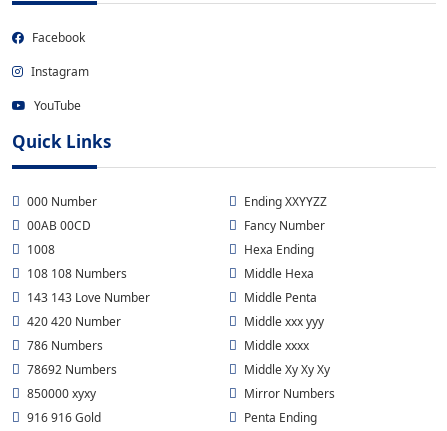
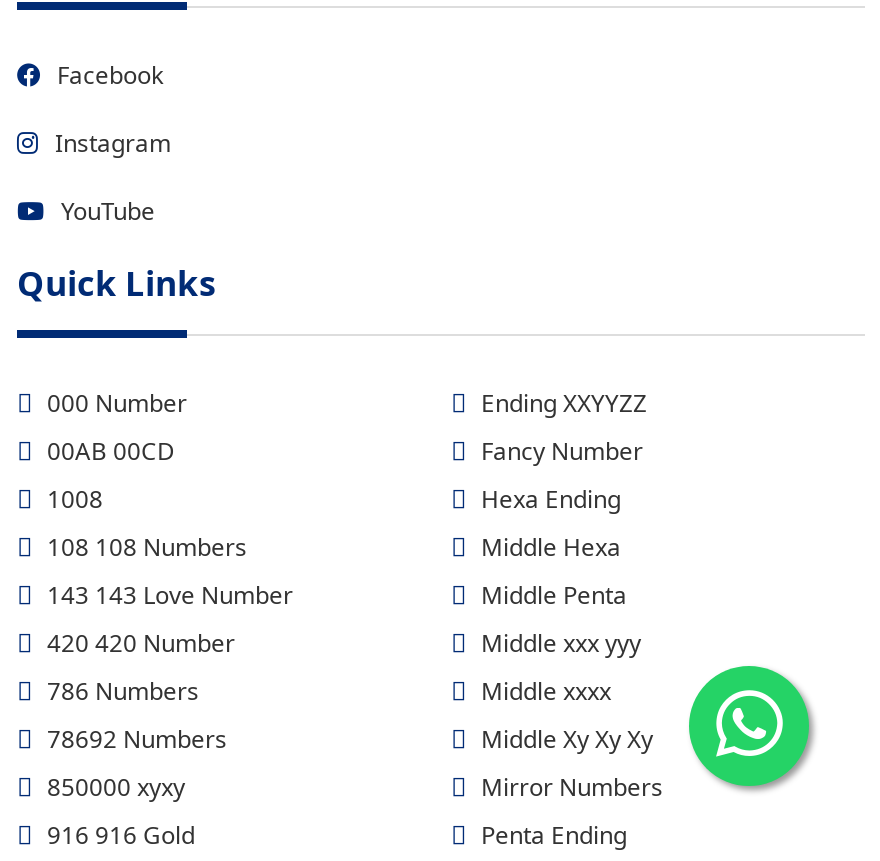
none -> [687,664,815,792] [image]

